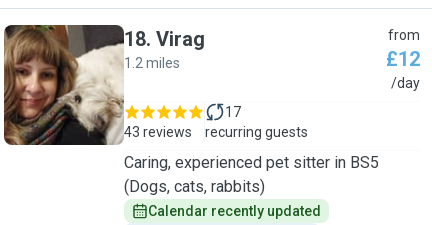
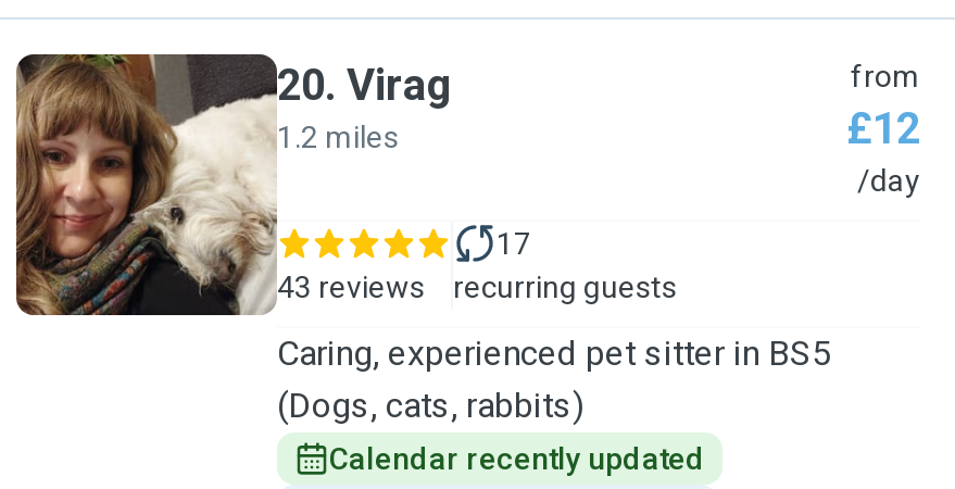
[124,27,205,51] 18. Virag -> [277,59,453,111] 20. Virag

